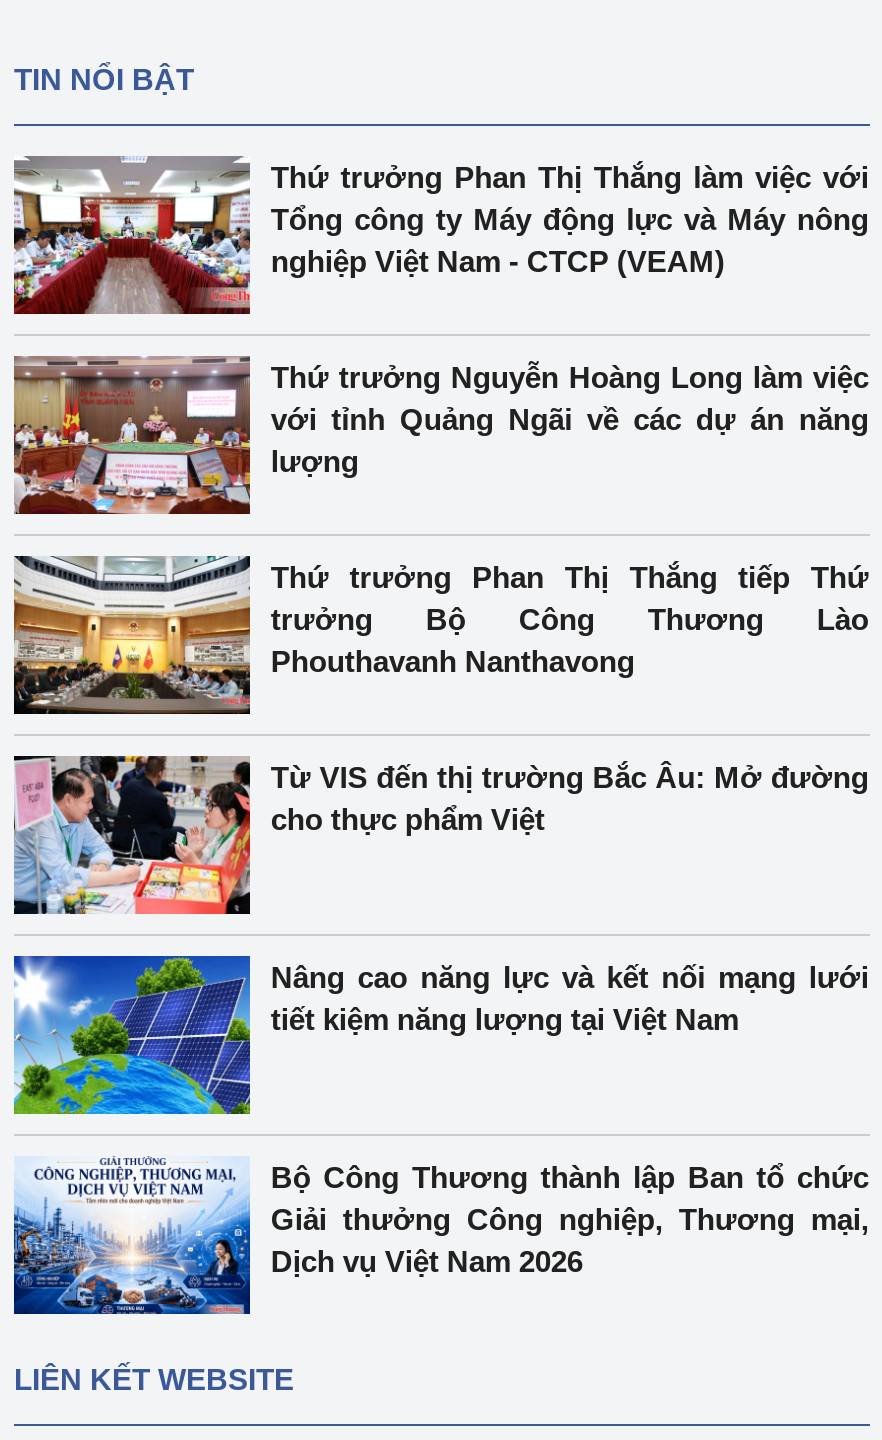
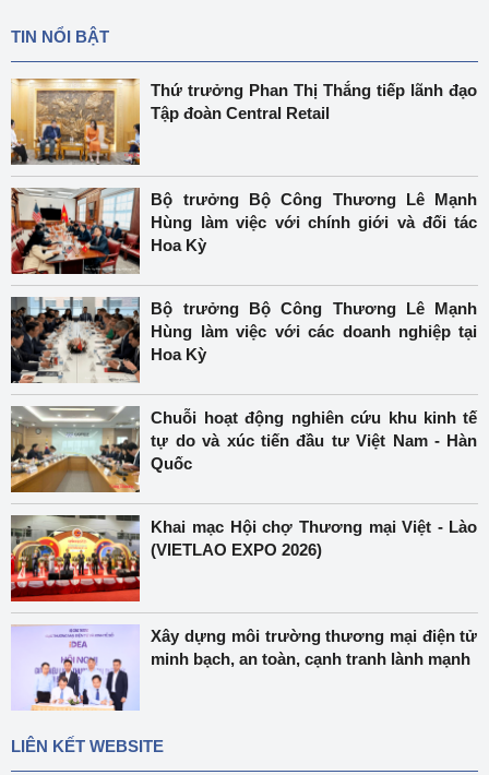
[12,156,869,316] [image] | Thứ trưởng Phan Thị Thắng làm việc với | Tổng công ty Máy động lực và Máy nông | nghiệp Việt Nam - CTCP (VEAM) -> [11,77,477,166] [image] | Thứ trưởng Phan Thị Thắng tiếp lãnh đạo | Tập đoàn Central Retail
[14,356,869,516] [image] | Thứ trưởng Nguyễn Hoàng Long làm việc | với tỉnh Quảng Ngãi về các dự án năng | lượng -> [11,188,477,275] [image] | Bộ trưởng Bộ Công Thương Lê Mạnh | Hùng làm việc với chính giới và đối tác | Hoa Kỳ
[12,556,869,716] [image] | Thứ trưởng Phan Thị Thắng tiếp Thứ | trưởng Bộ Công Thương Lào | Phouthavanh Nanthavong -> [10,297,477,384] [image] | Bộ trưởng Bộ Công Thương Lê Mạnh | Hùng làm việc với các doanh nghiệp tại | Hoa Kỳ
[12,754,869,916] [image] | Từ VIS đến thị trường Bắc Âu: Mở đường | cho thực phẩm Việt -> [10,406,477,493] [image] | Chuỗi hoạt động nghiên cứu khu kinh tế | tự do và xúc tiến đầu tư Việt Nam - Hàn | Quốc
[12,954,869,1116] [image] | Nâng cao năng lực và kết nối mạng lưới | tiết kiệm năng lượng tại Việt Nam -> [10,514,477,603] [image] | Khai mạc Hội chợ Thương mại Việt - Lào | (VIETLAO EXPO 2026)
[12,1156,869,1316] [image] | Bộ Công Thương thành lập Ban tổ chức | Giải thưởng Công nghiệp, Thương mại, | Dịch vụ Việt Nam 2026 -> [11,624,477,712] [image] | Xây dựng môi trường thương mại điện tử | minh bạch, an toàn, cạnh tranh lành mạnh

